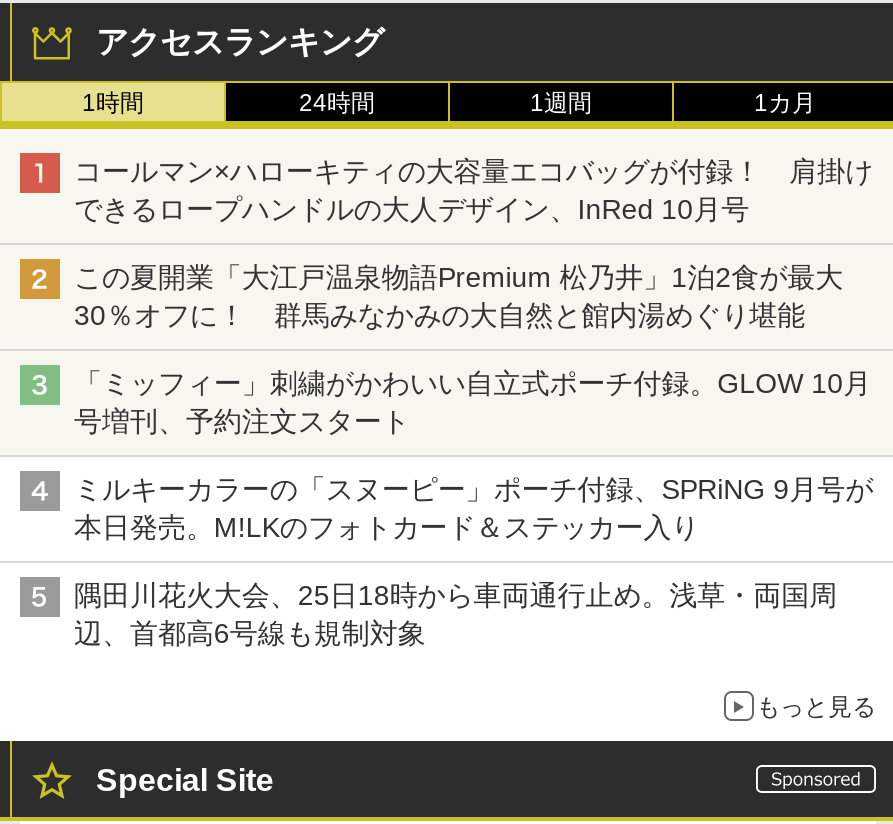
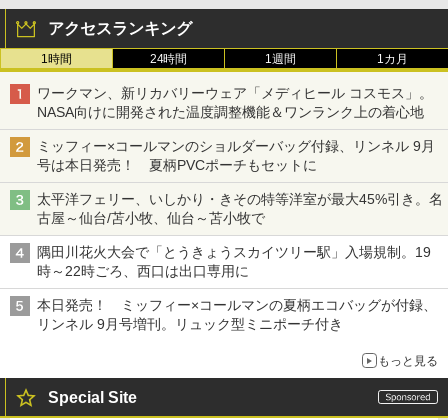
[74,156,873,226] コールマン×ハローキティの大容量エコバッグが付録！ 肩掛け | できるロープハンドルの大人デザイン、InRed 10月号 -> [37,85,433,120] ワークマン、新リカバリーウェア「メディヒール コスモス」。 | NASA向けに開発された温度調整機能＆ワンランク上の着心地
[74,262,843,332] この夏開業「大江戸温泉物語Premium 松乃井」1泊2食が最大 | 30％オフに！ 群馬みなかみの大自然と館内湯めぐり堪能 -> [37,138,435,173] ミッフィー×コールマンのショルダーバッグ付録、リンネル 9月 | 号は本日発売！ 夏柄PVCポーチもセットに
[74,368,871,438] 「ミッフィー」刺繍がかわいい自立式ポーチ付録。GLOW 10月 | 号増刊、予約注文スタート -> [37,191,443,226] 太平洋フェリー、いしかり・きその特等洋室が最大45%引き。名 | 古屋～仙台/苫小牧、仙台～苫小牧で
[74,474,873,544] ミルキーカラーの「スヌーピー」ポーチ付録、SPRiNG 9月号が | 本日発売。M!LKのフォトカード＆ステッカー入り -> [37,244,431,279] 隅田川花火大会で「とうきょうスカイツリー駅」入場規制。19 | 時～22時ごろ、西口は出口専用に
[74,580,837,650] 隅田川花火大会、25日18時から車両通行止め。浅草・両国周 | 辺、首都高6号線も規制対象 -> [37,297,437,332] 本日発売！ ミッフィー×コールマンの夏柄エコバッグが付録、 | リンネル 9月号増刊。リュック型ミニポーチ付き

